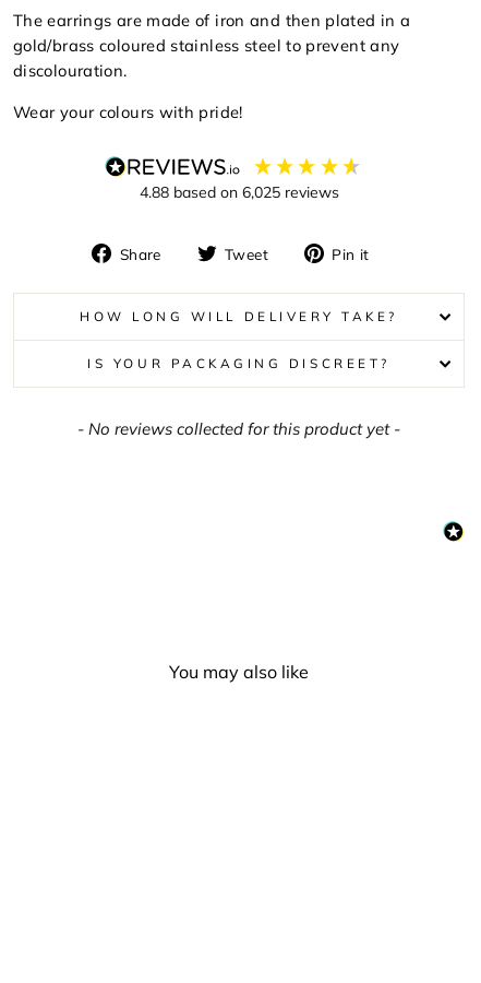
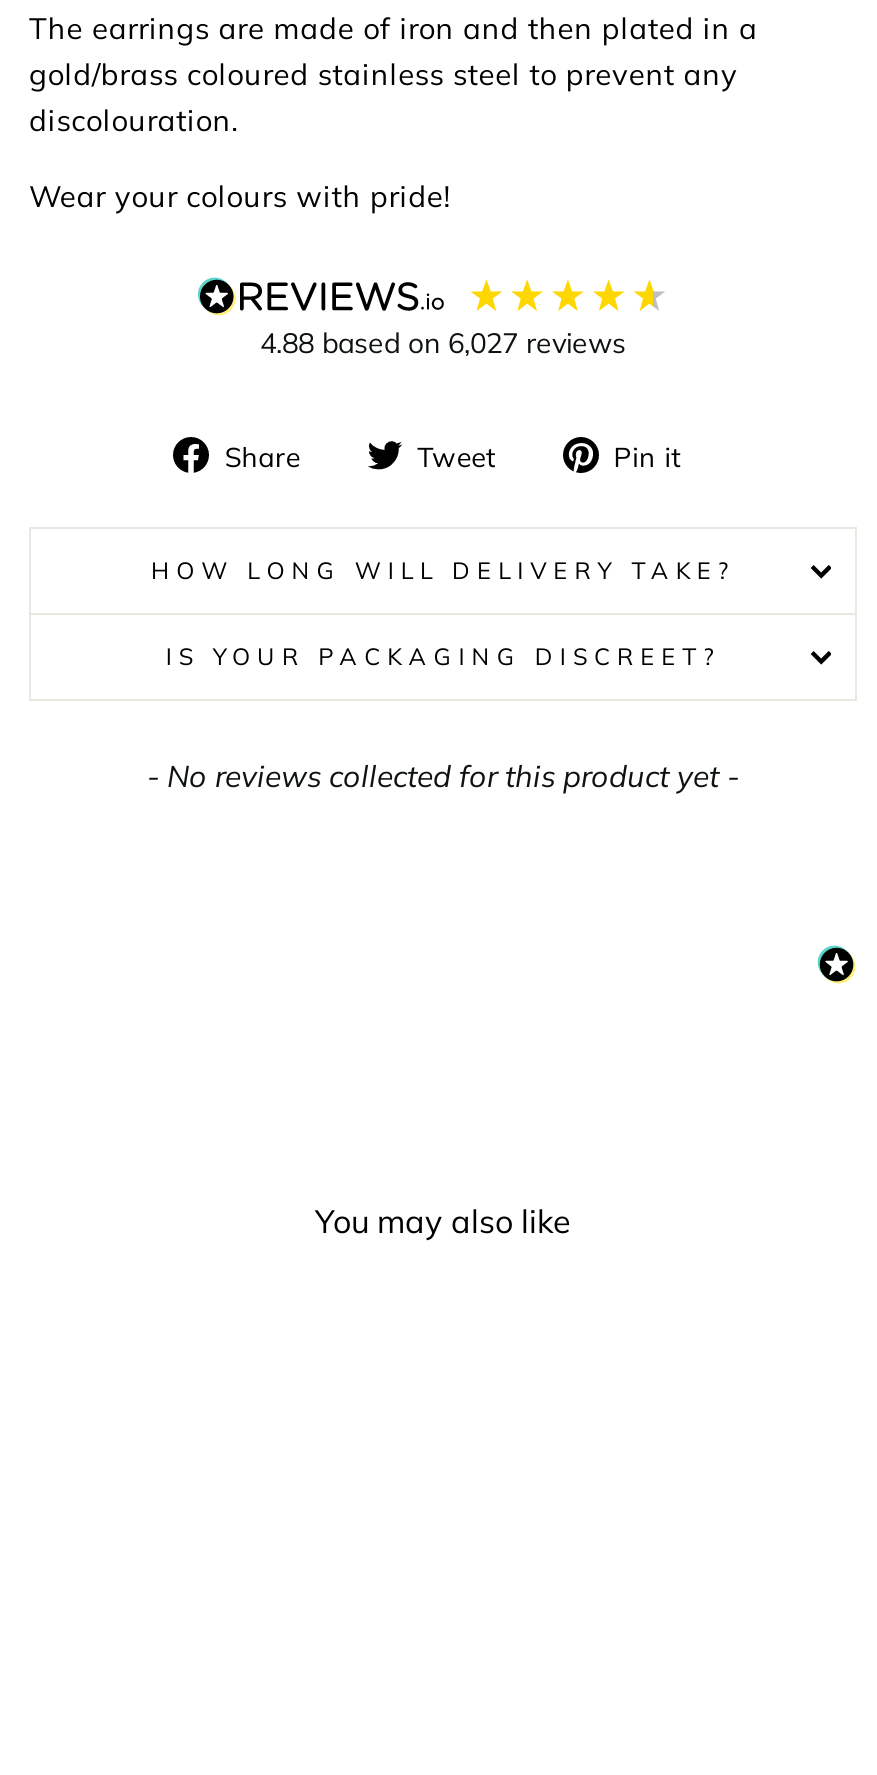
[139,182,339,202] 4.88 based on 6,025 reviews -> [260,325,626,361] 4.88 based on 6,027 reviews

